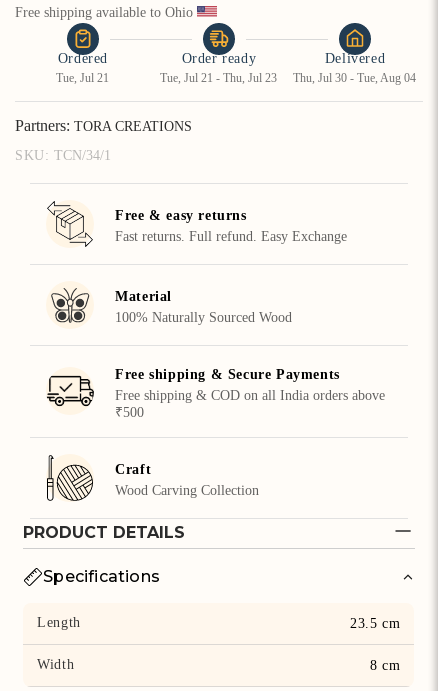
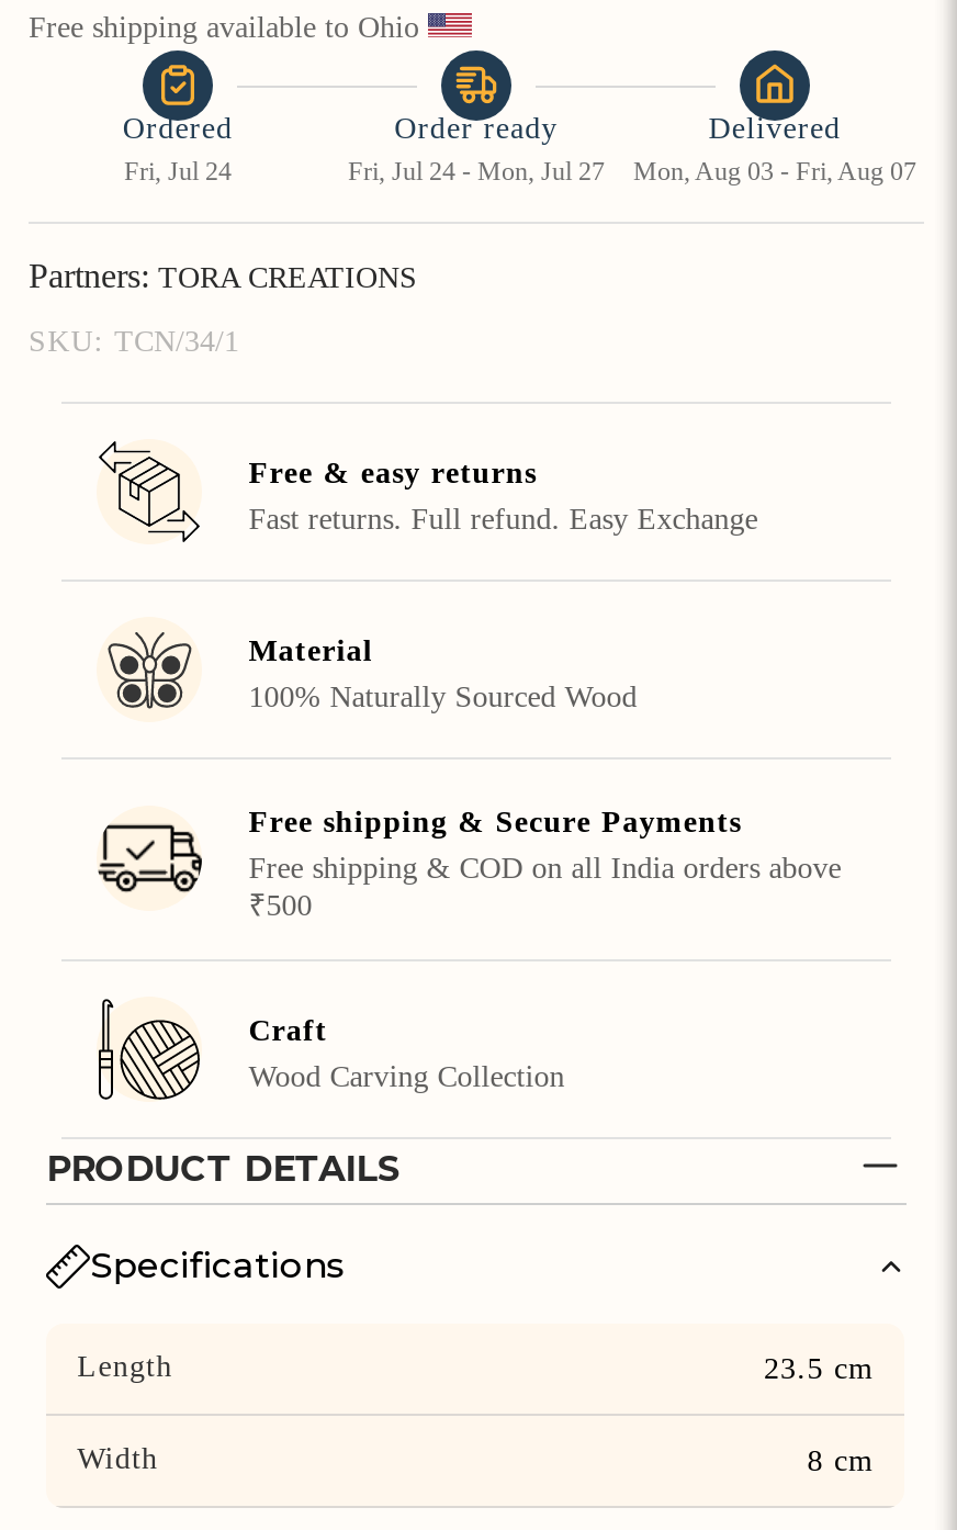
[56,71,109,85] Tue, Jul 21 -> [124,155,232,186] Fri, Jul 24
[160,71,277,85] Tue, Jul 21 - Thu, Jul 23 -> [348,155,605,186] Fri, Jul 24 - Mon, Jul 27
[293,71,416,85] Thu, Jul 30 - Tue, Aug 04 -> [633,155,916,186] Mon, Aug 03 - Fri, Aug 07

